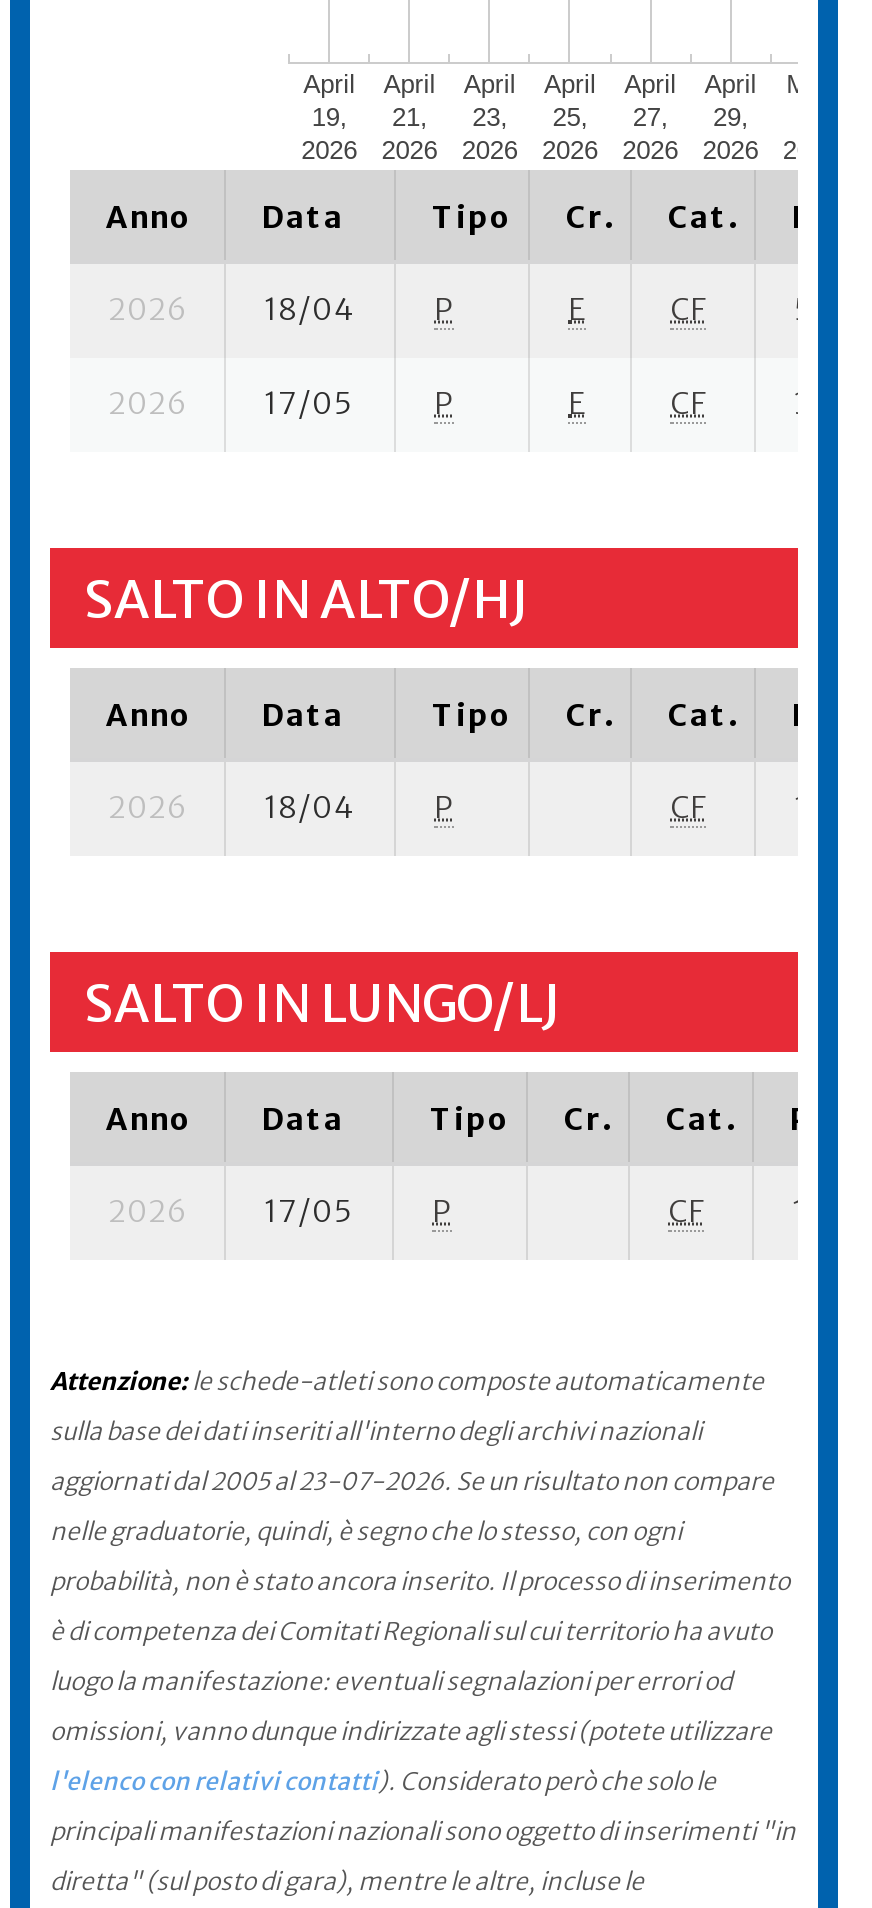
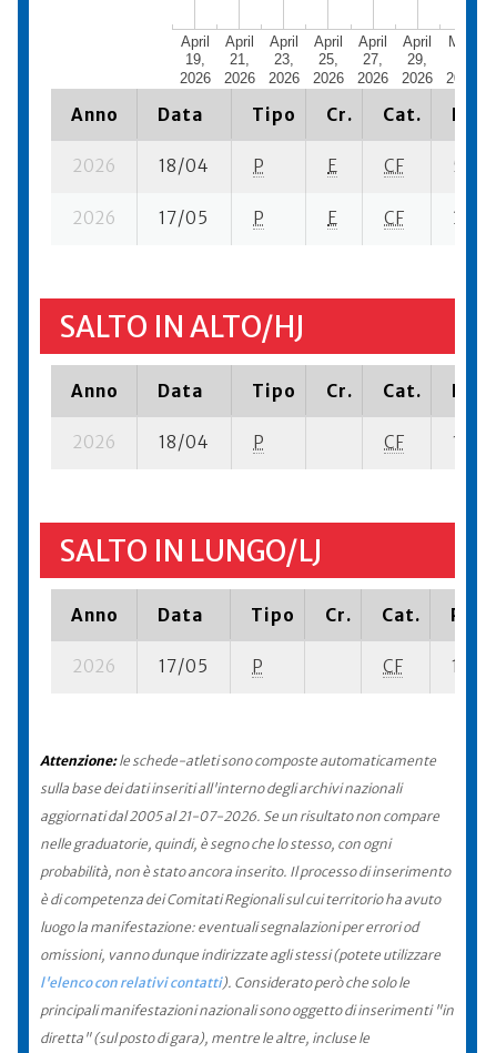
[50,1466,774,1496] aggiornati dal 2005 al 23-07-2026. Se un risultato non compare -> [40,808,439,825] aggiornati dal 2005 al 21-07-2026. Se un risultato non compare

